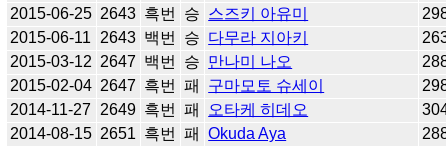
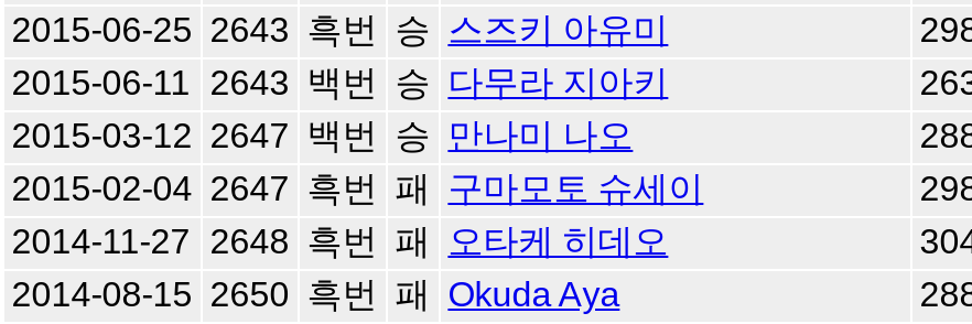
[10,101,308,118] 2014-11-27 2649 흑번 패 오타케 히데오 -> [11,222,668,259] 2014-11-27 2648 흑번 패 오타케 히데오
[10,125,286,142] 2014-08-15 2651 흑번 패 Okuda Aya -> [11,275,620,312] 2014-08-15 2650 흑번 패 Okuda Aya

